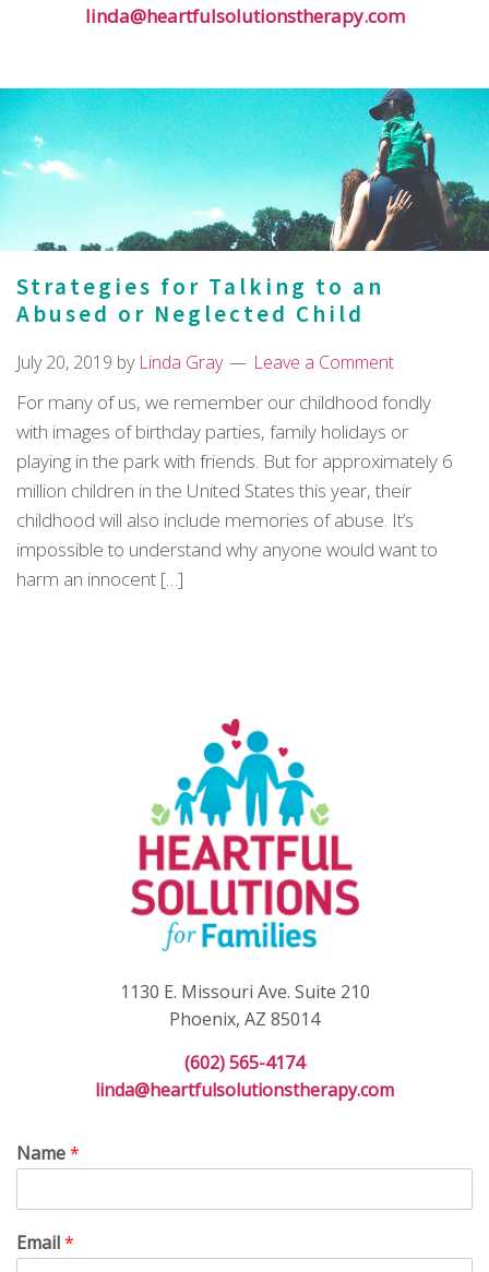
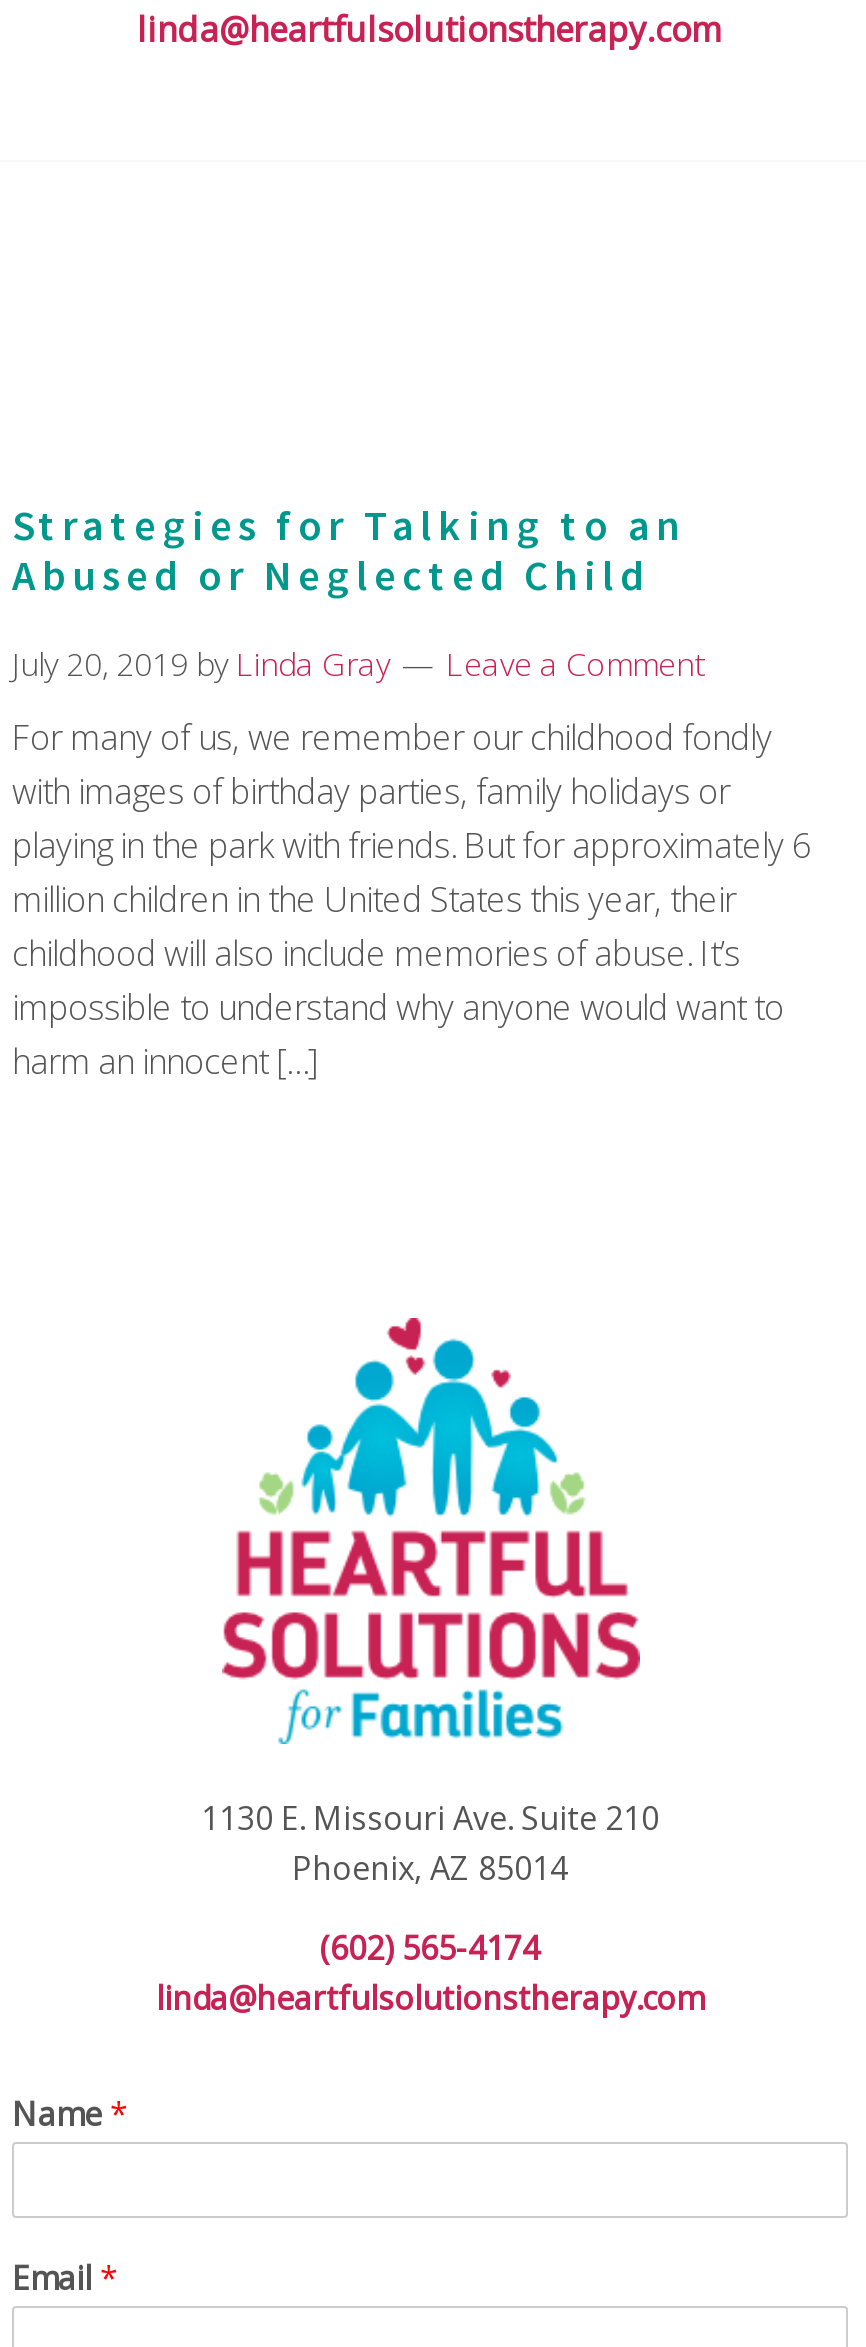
[3,87,486,252] [image] -> none

